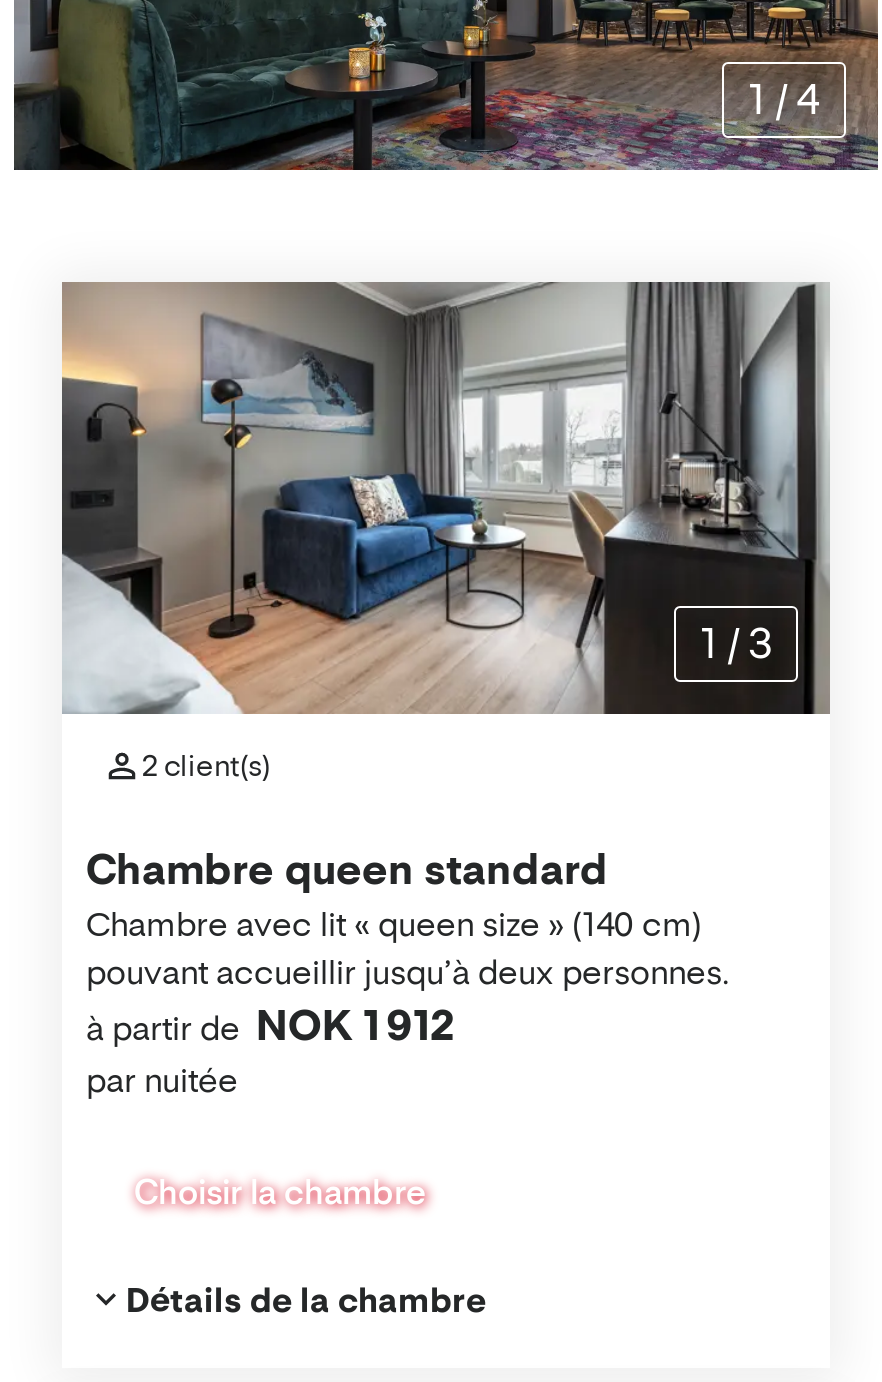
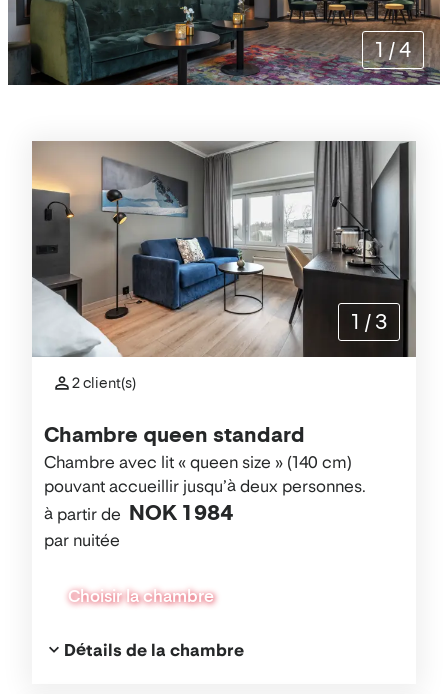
[86,1002,454,1050] à partir de NOK 1 912 -> [44,501,233,525] à partir de NOK 1 984

